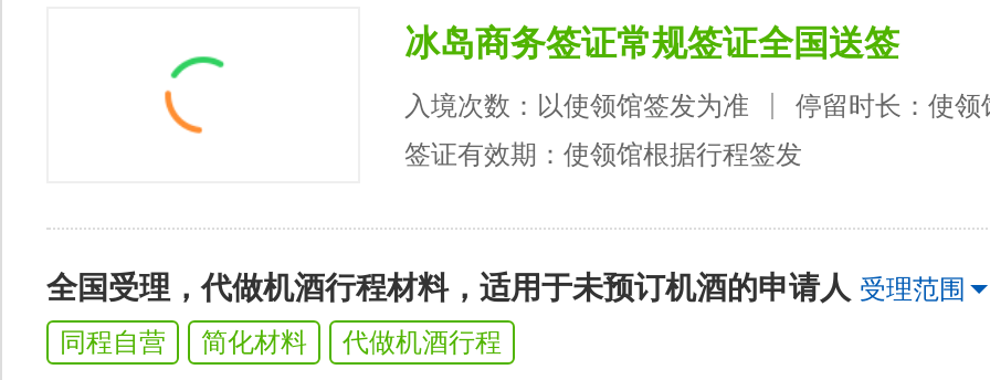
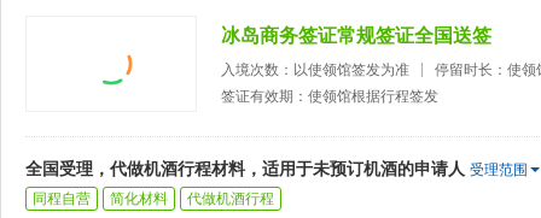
[161,53,243,135] [image] -> [89,42,134,87] [image]

